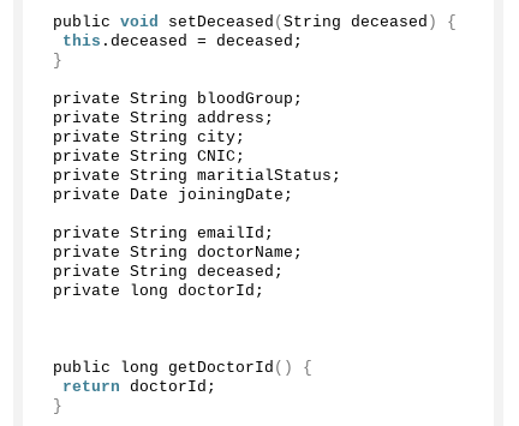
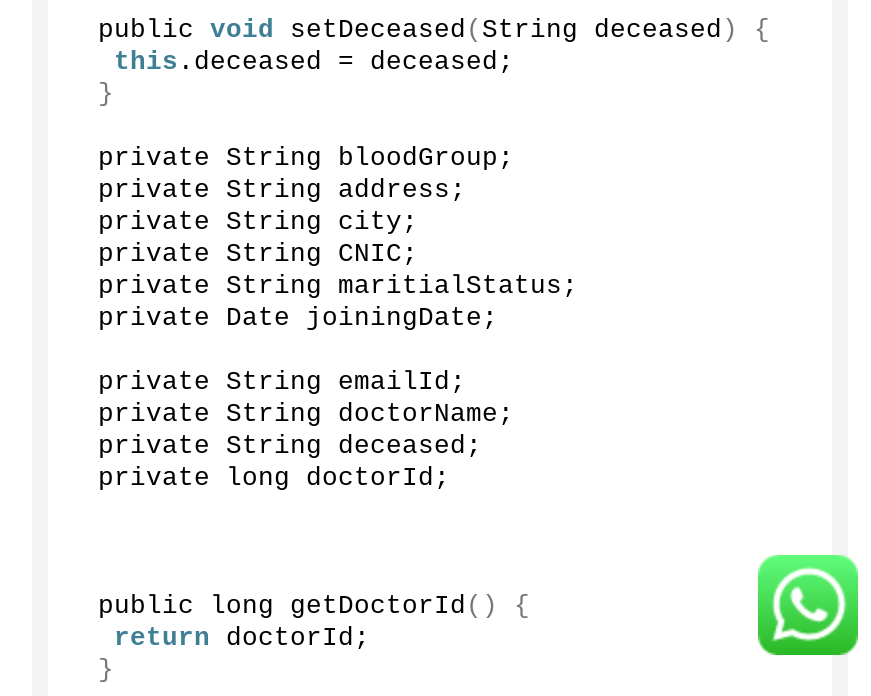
none -> [756,553,860,657] [image]

